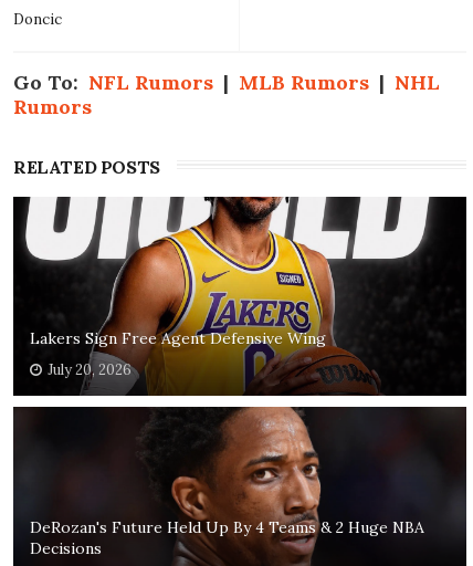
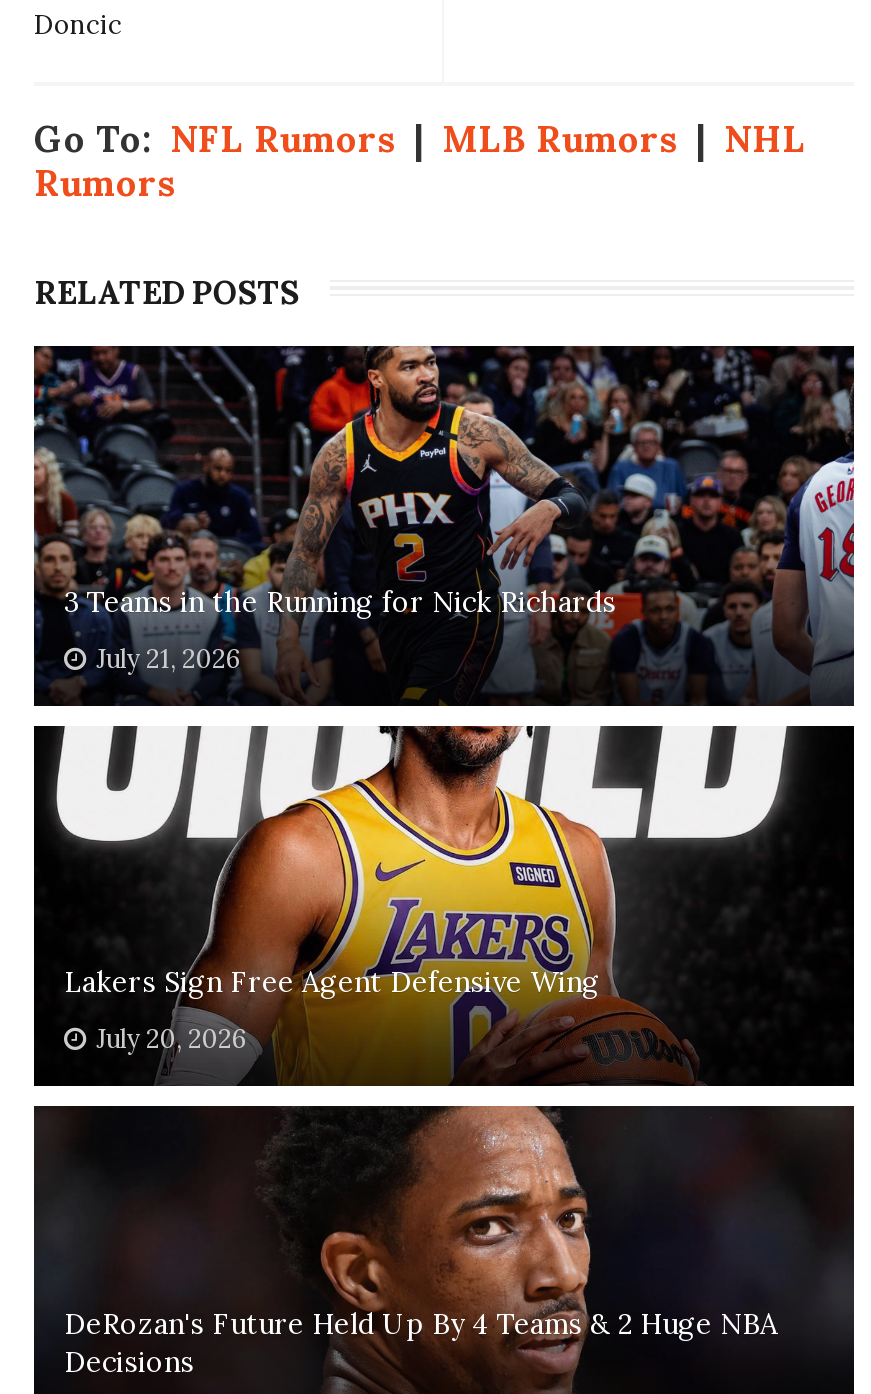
none -> [32,344,856,706] [image] | 3 Teams in the Running for Nick Richards | July 21, 2026

